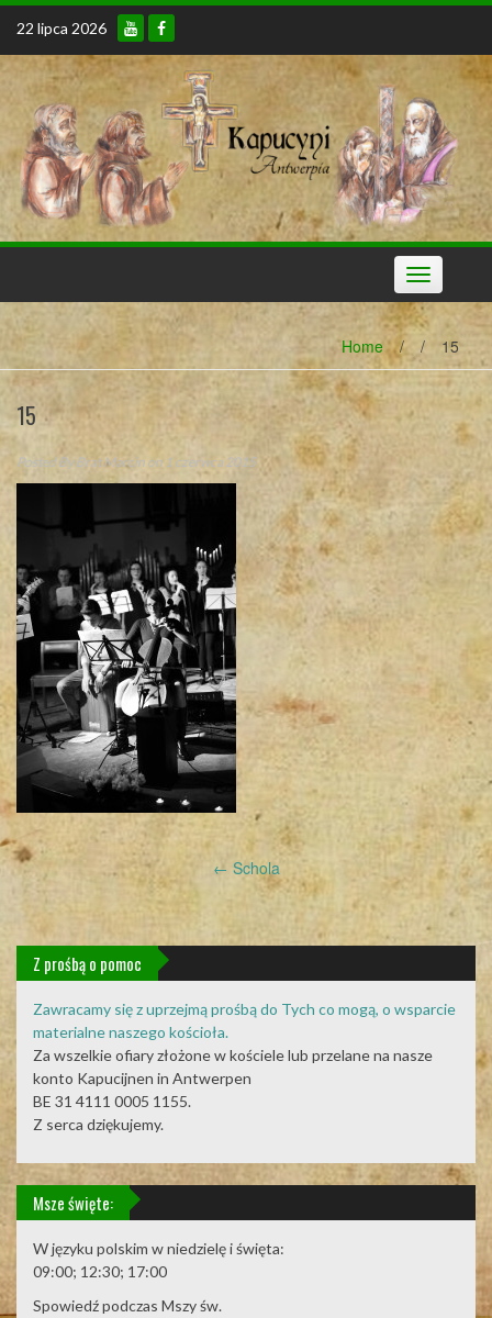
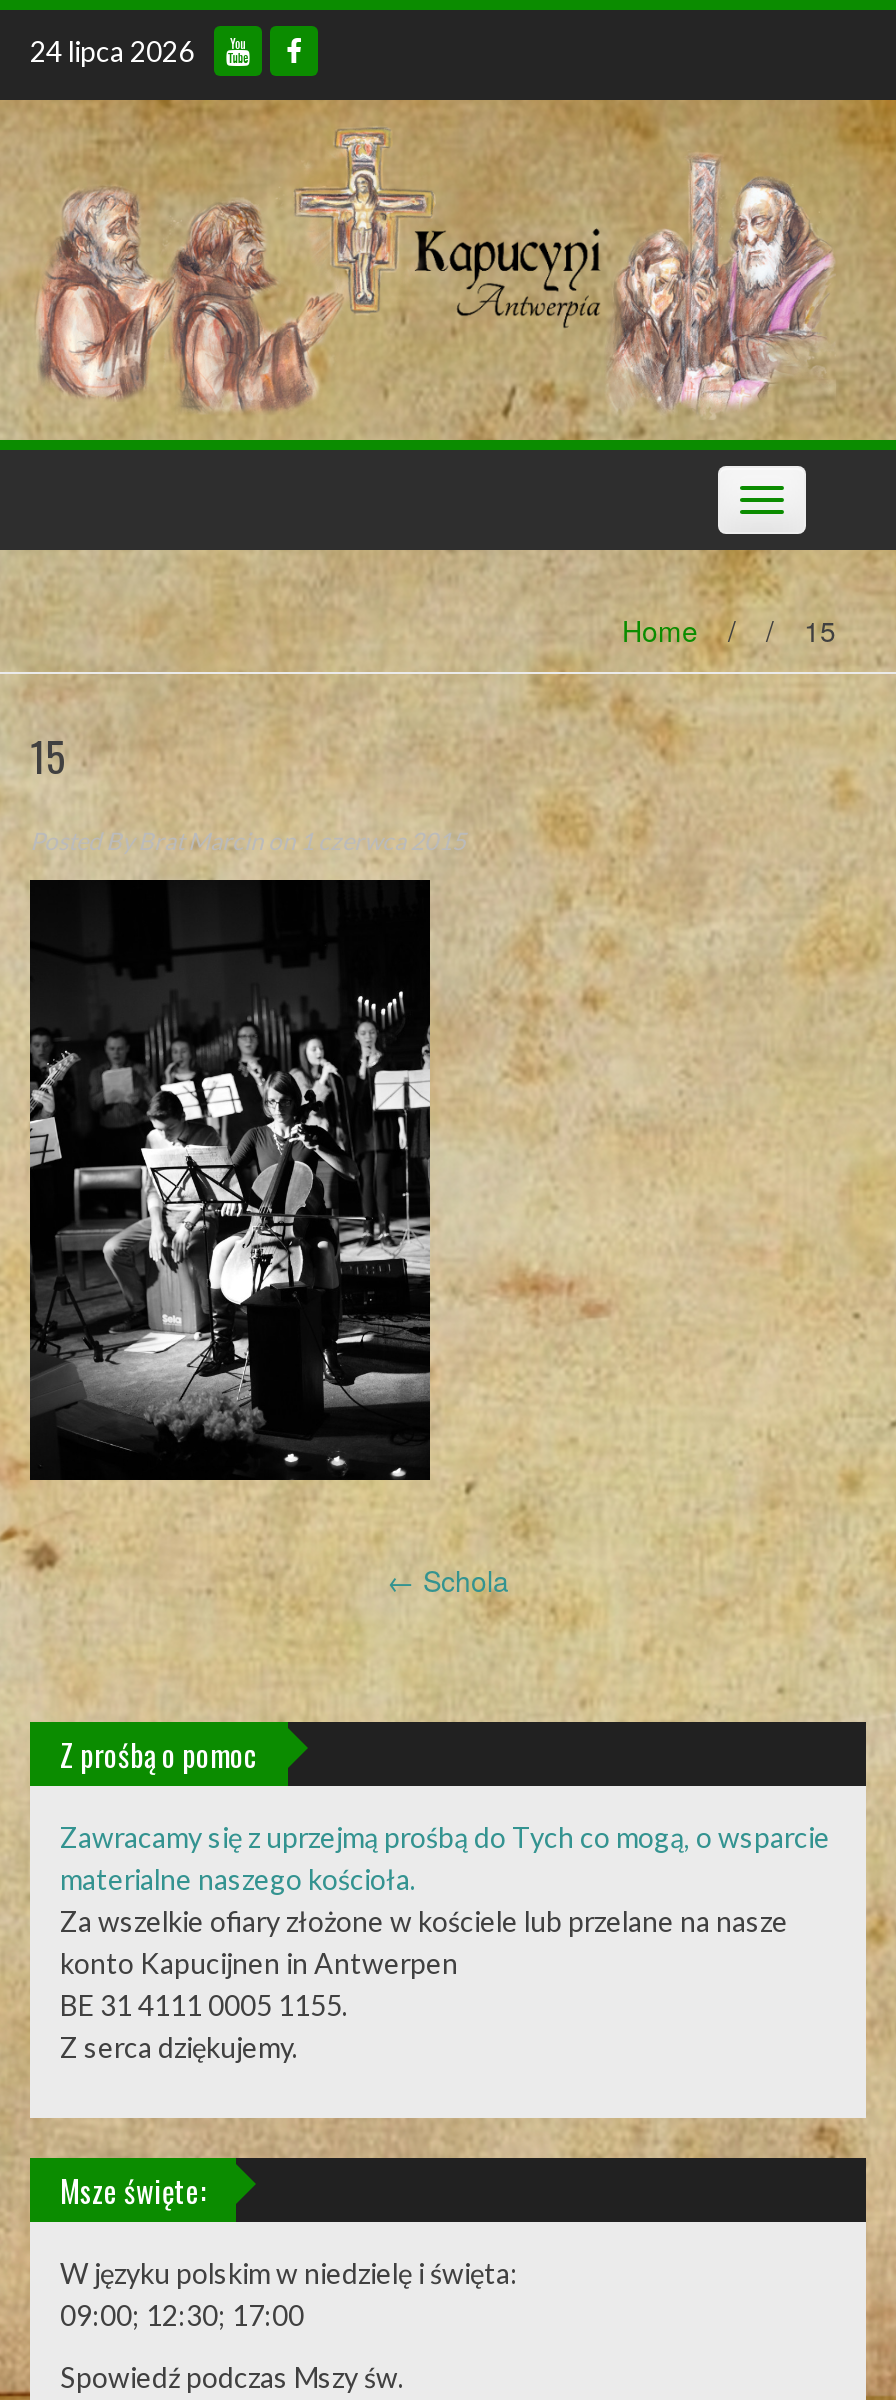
[16,19,107,37] 22 lipca 2026 -> [30,34,194,68] 24 lipca 2026

